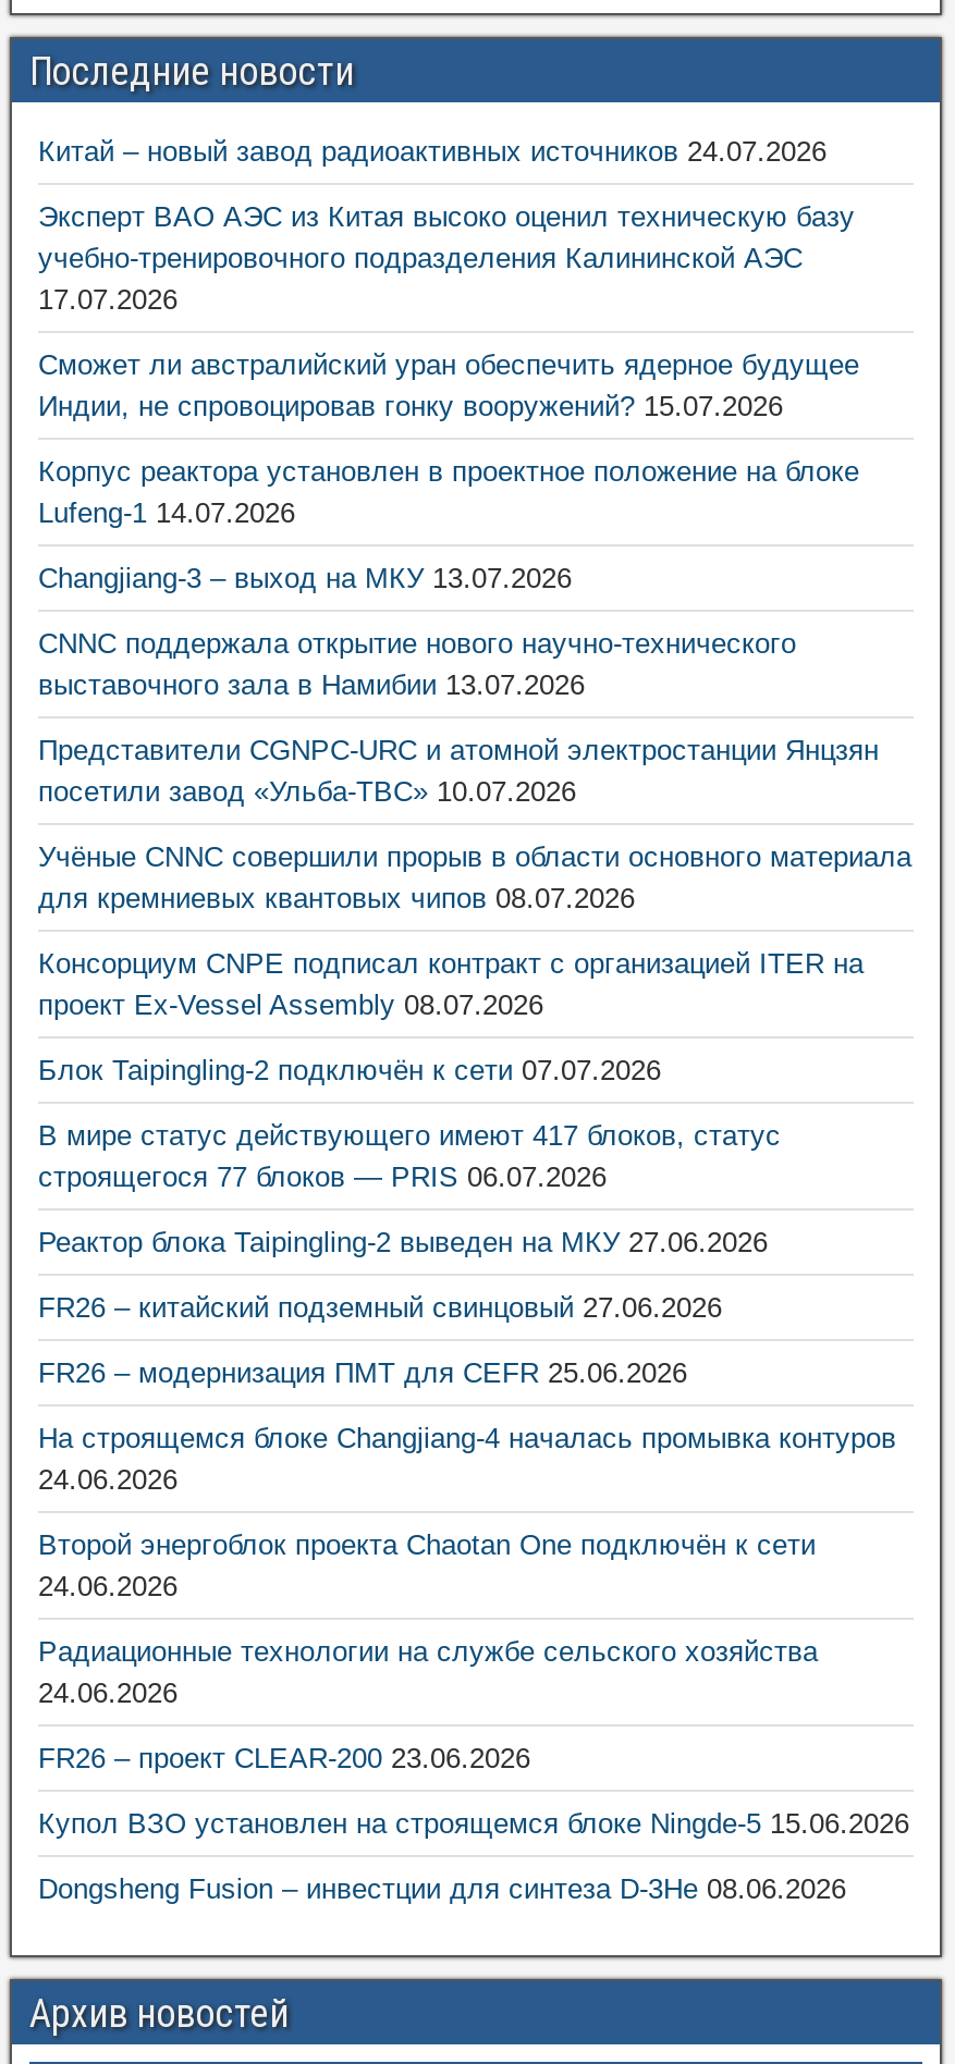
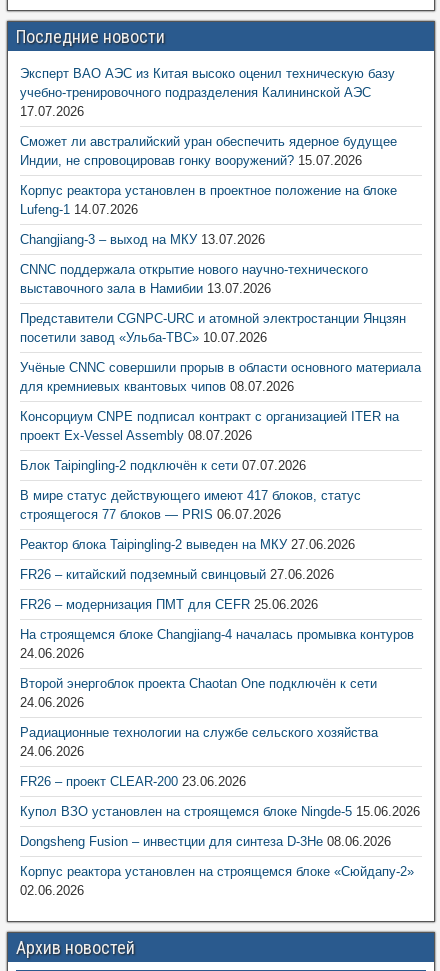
[38,135,827,168] Китай – новый завод радиоактивных источников 24.07.2026 -> none
moved [38,200,911,1905] -> [20,66,421,849]: Эксперт ВАО АЭС из Китая высоко оценил техническую базу | учебно-тренировочного подразделения Калининской АЭС | 17.07.2026 | ... | Купол ВЗО установлен на строящемся блоке Ningde-5 15.06.2026 | Dongsheng Fusion – инвестции для синтеза D-3Не 08.06.2026
none -> [20,864,414,898] Корпус реактора установлен на строящемся блоке «Сюйдапу-2» | 02.06.2026

